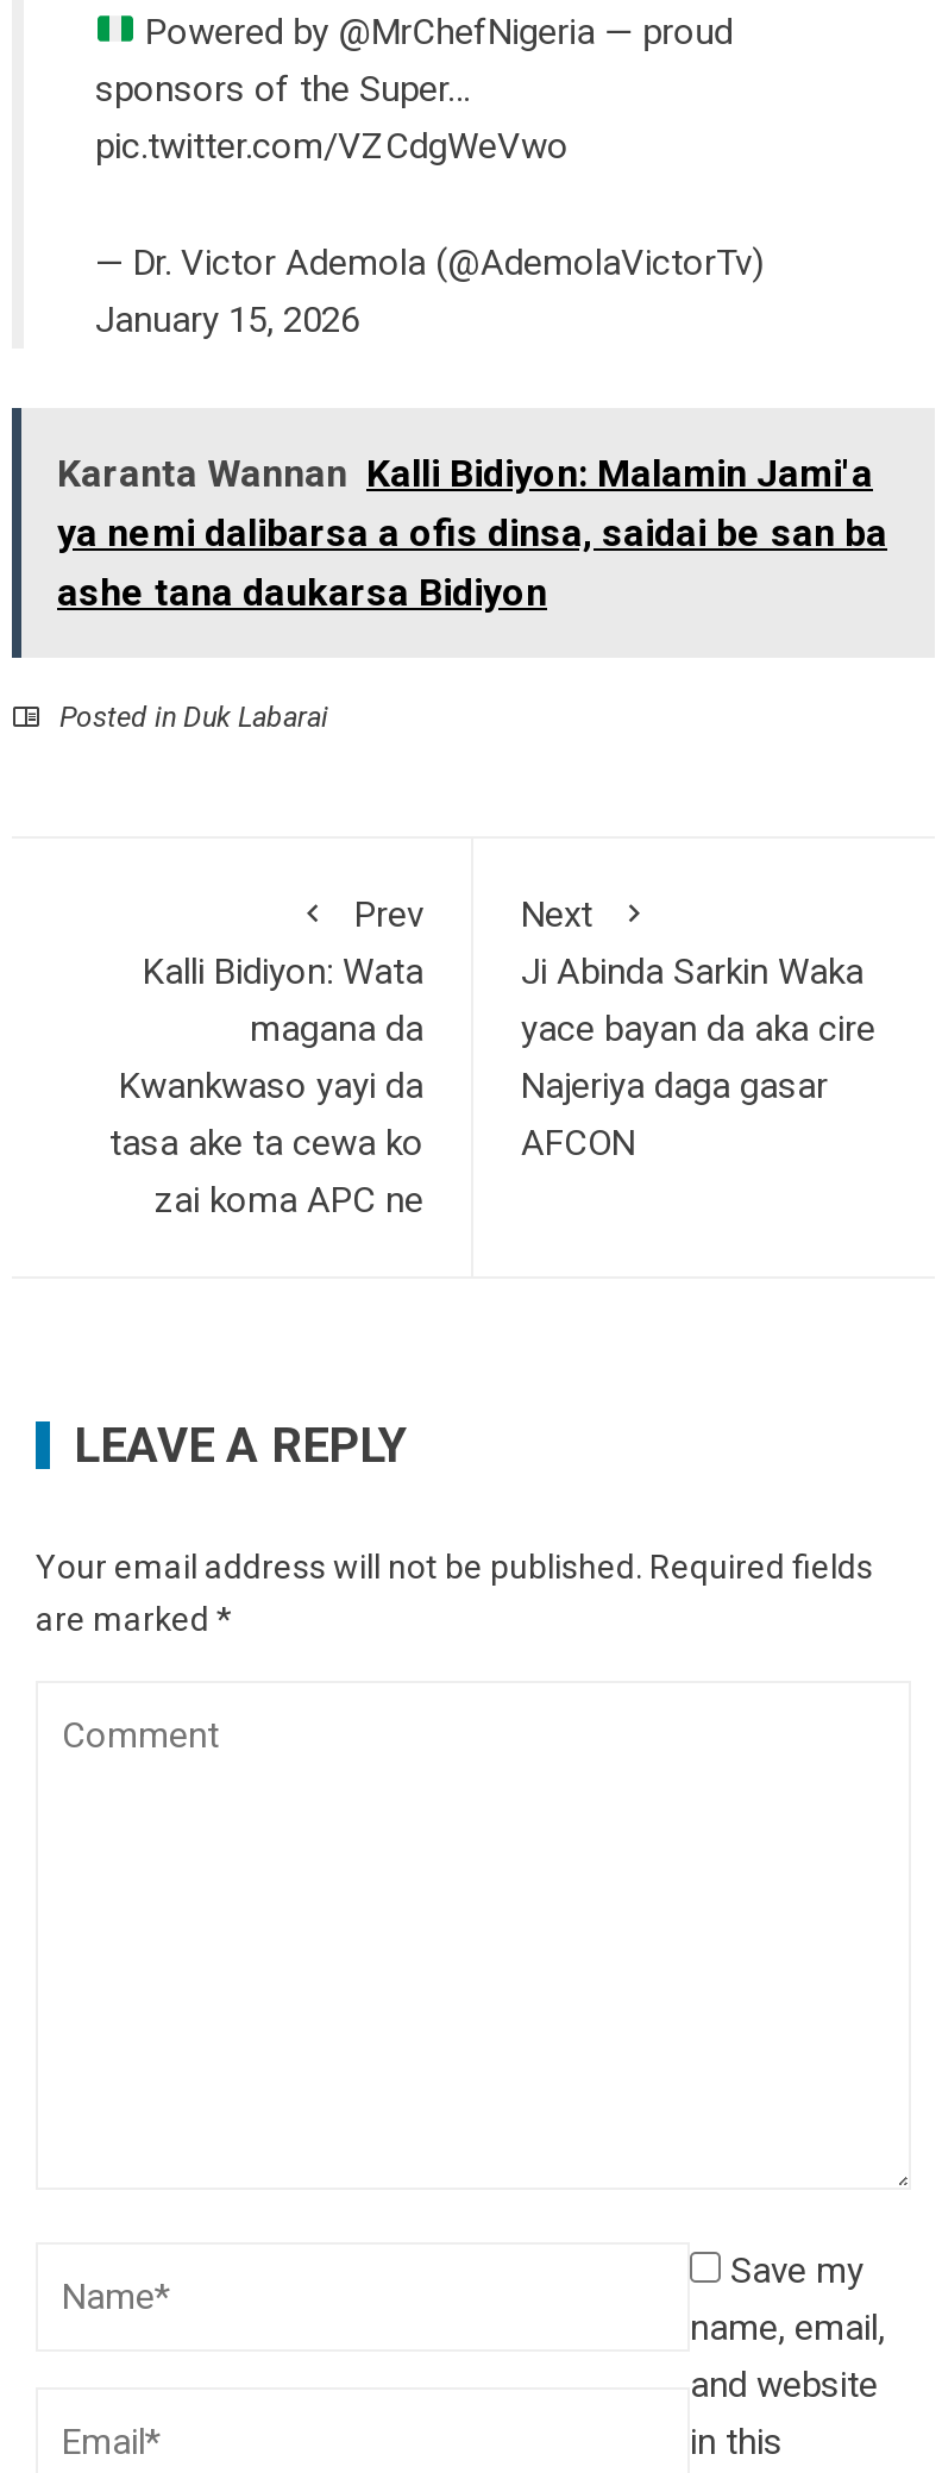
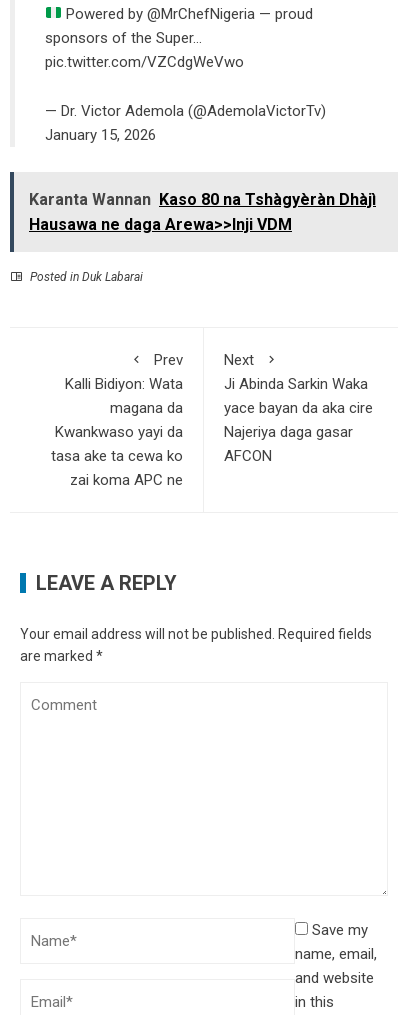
[57,450,887,614] Karanta Wannan Kalli Bidiyon: Malamin Jami'a | ya nemi dalibarsa a ofis dinsa, saidai be san ba | ashe tana daukarsa Bidiyon -> [29,190,376,234] Karanta Wannan Kaso 80 na Tshàgyèràn Dhàjì | Hausawa ne daga Arewa>>Inji VDM

